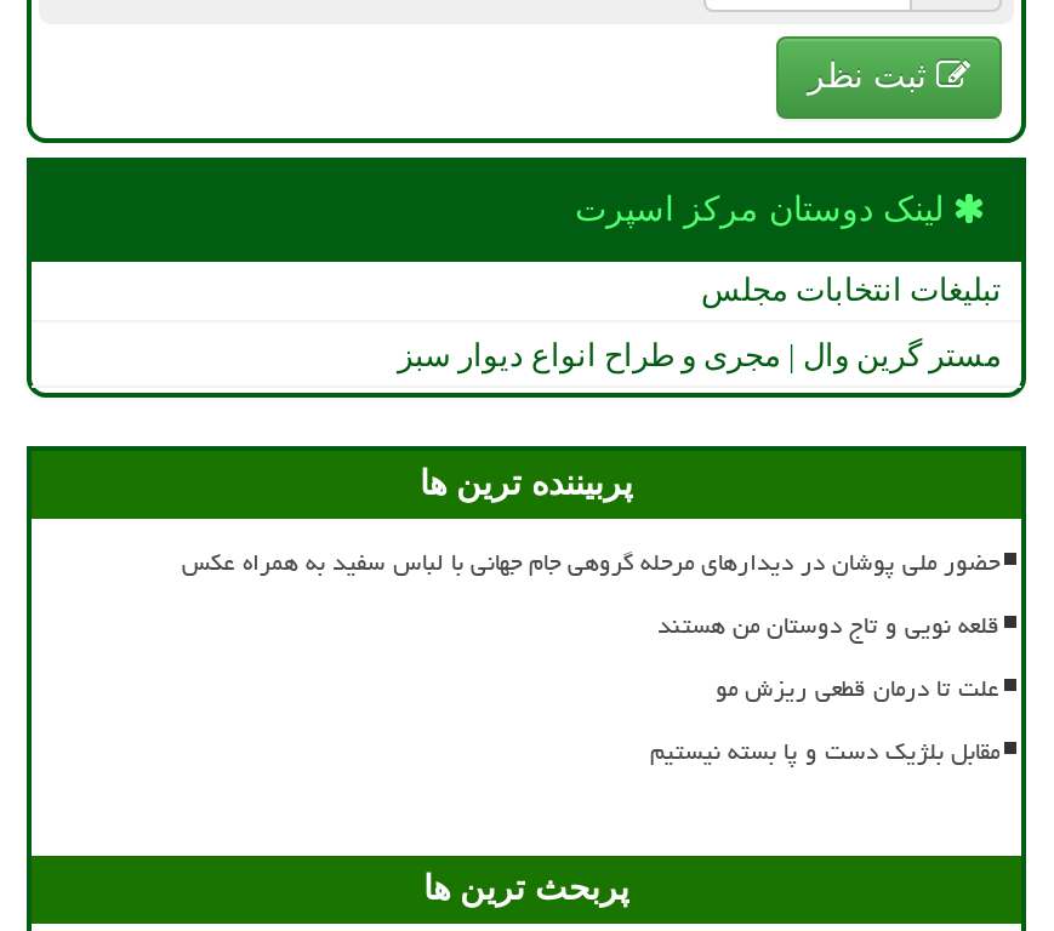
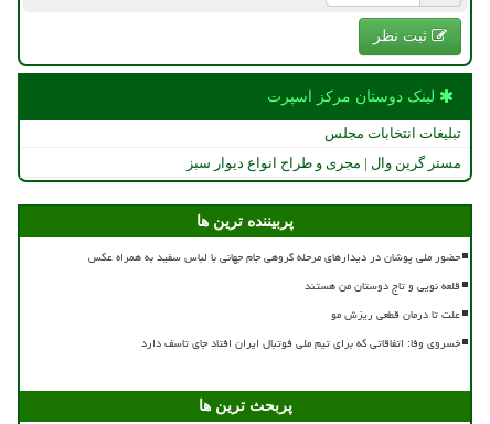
[650,727,999,776] مقابل بلژیک دست و پا بسته نیستیم -> [141,332,460,354] خسروی وفا: اتفاقاتی که برای تیم ملی فوتبال ایران افتاد جای تاسف دارد

